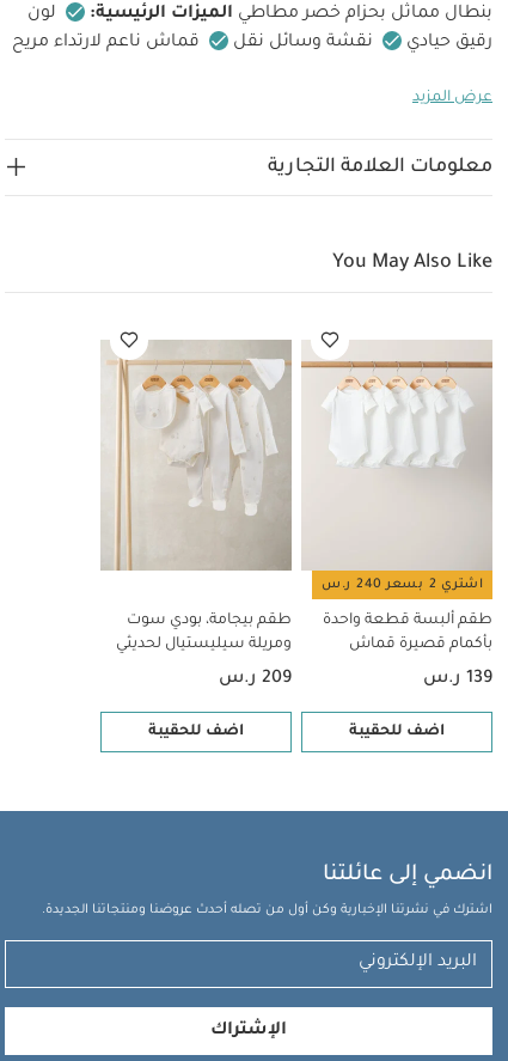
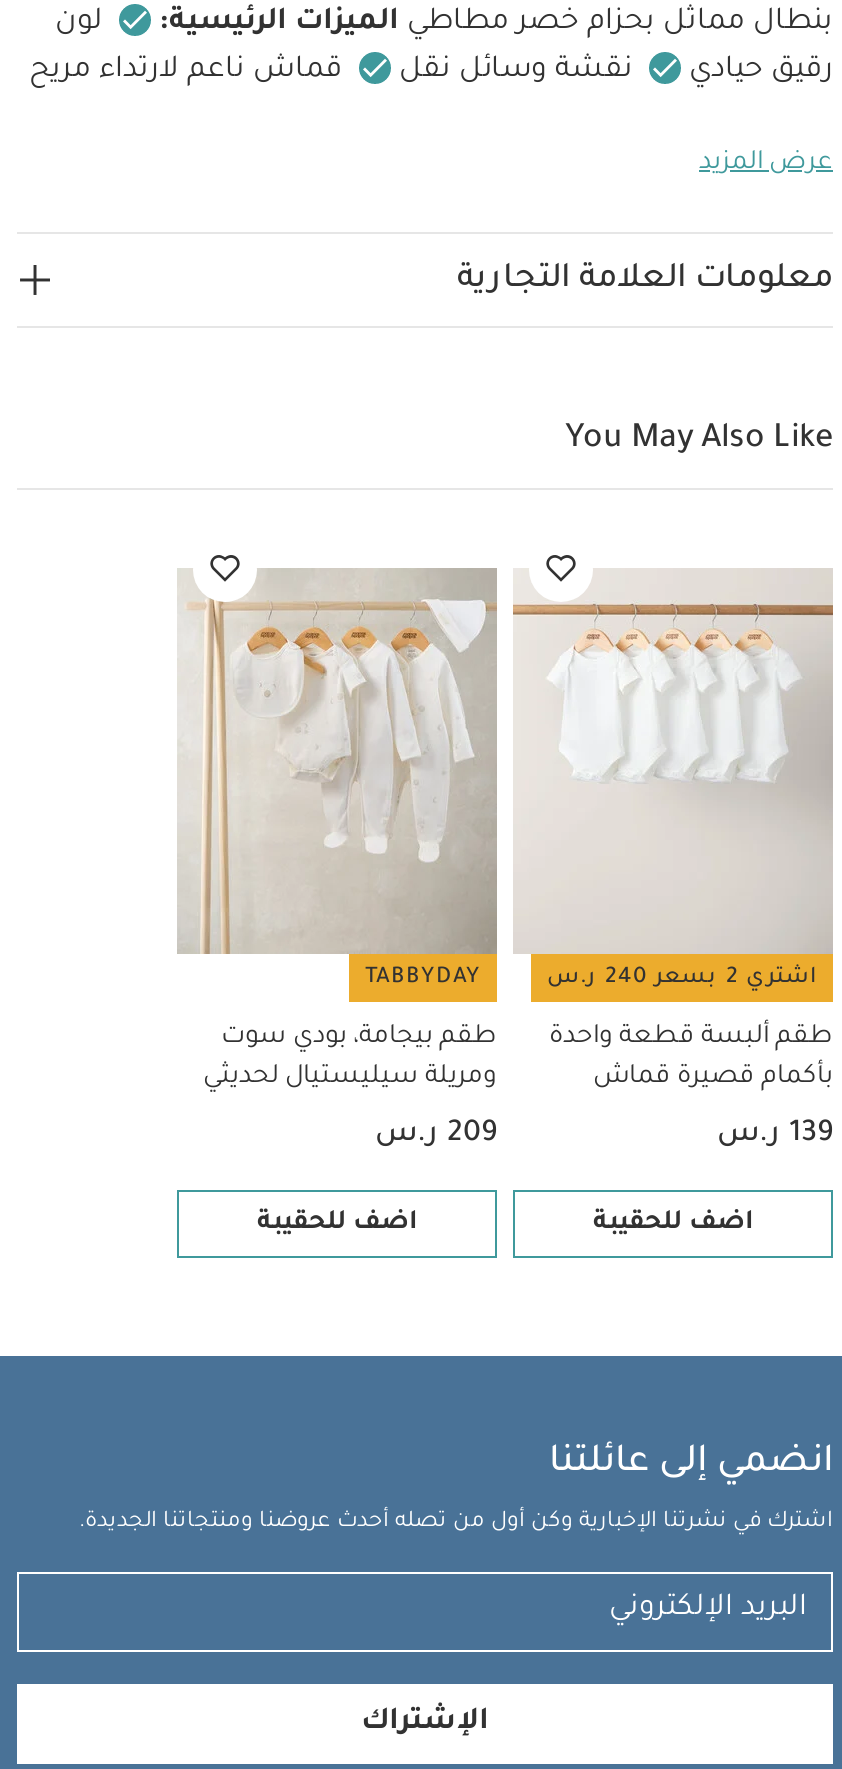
none -> [365,966,481,990] TABBYDAY

